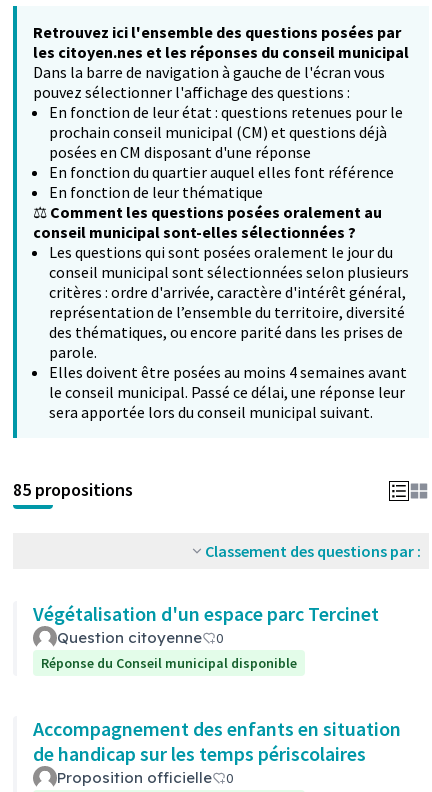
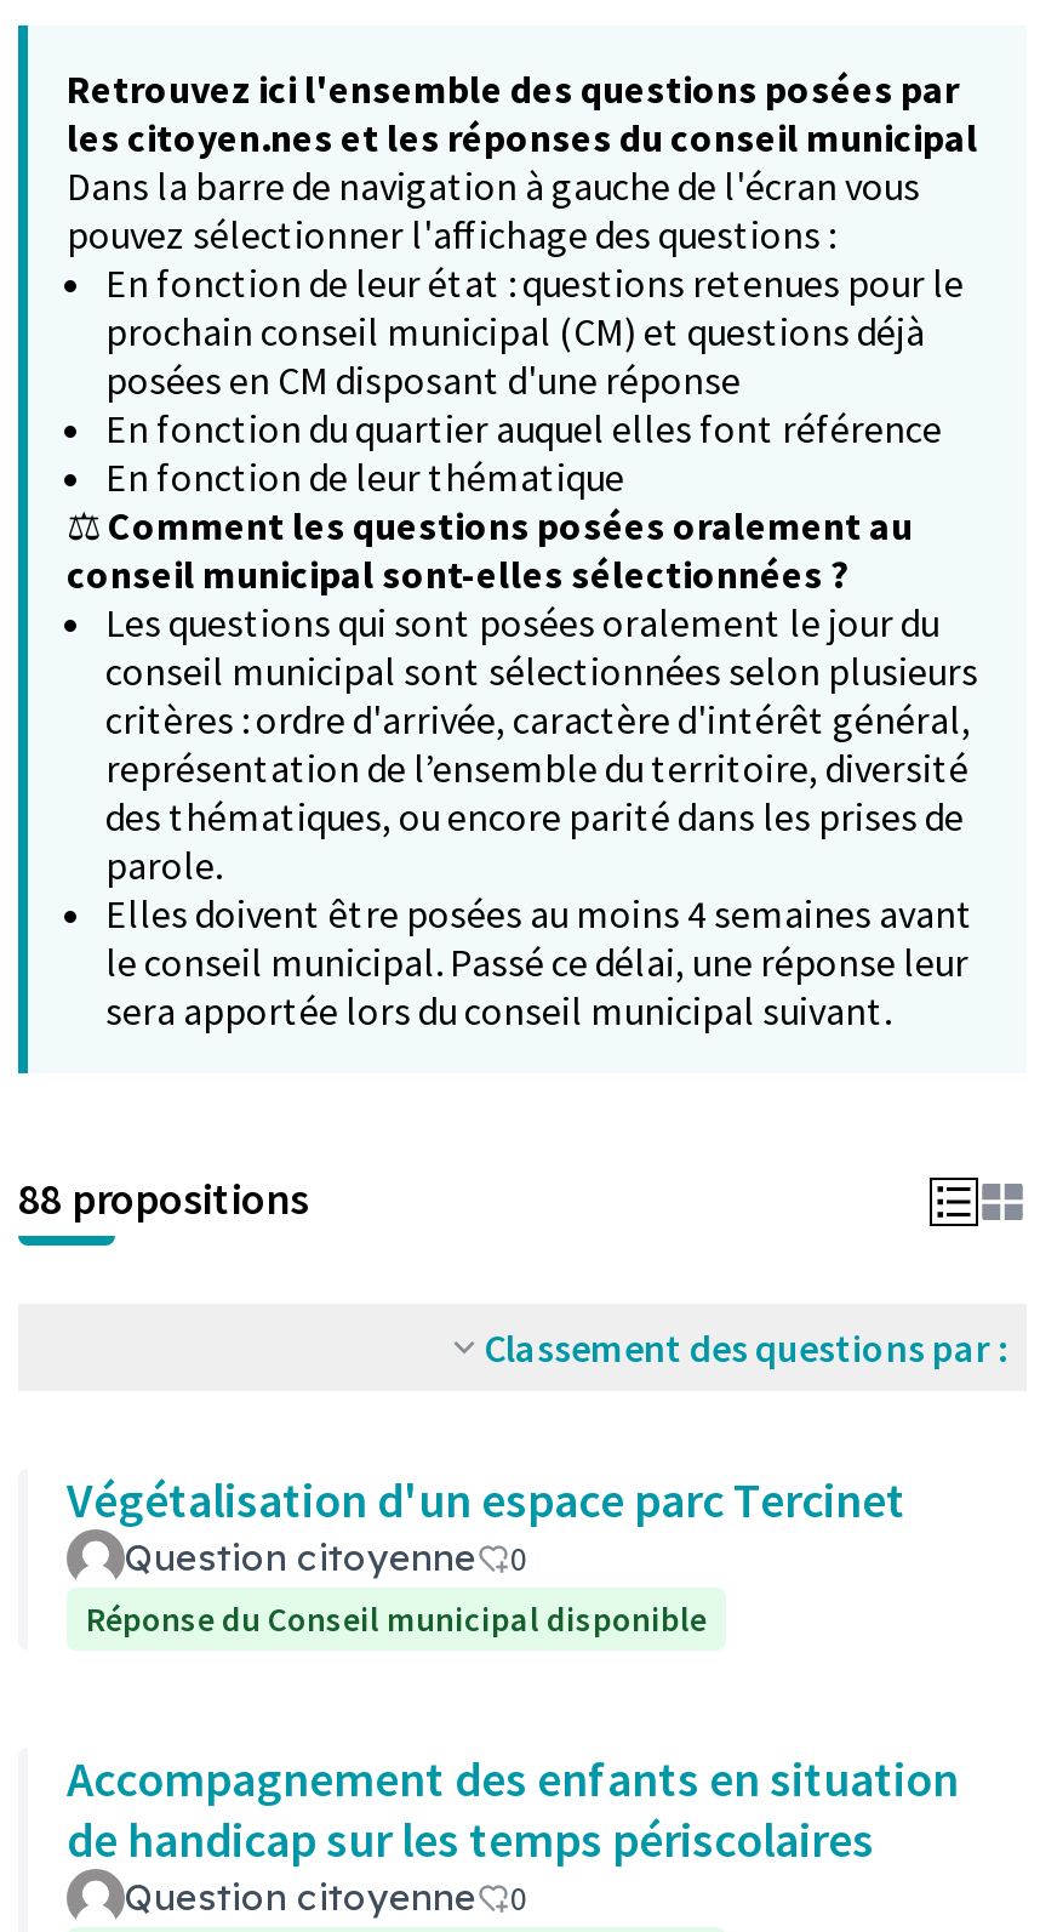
[13,478,133,501] 85 propositions -> [18,1170,309,1226] 88 propositions
[57,768,212,787] Proposition officielle -> [125,1874,476,1920] Question citoyenne

